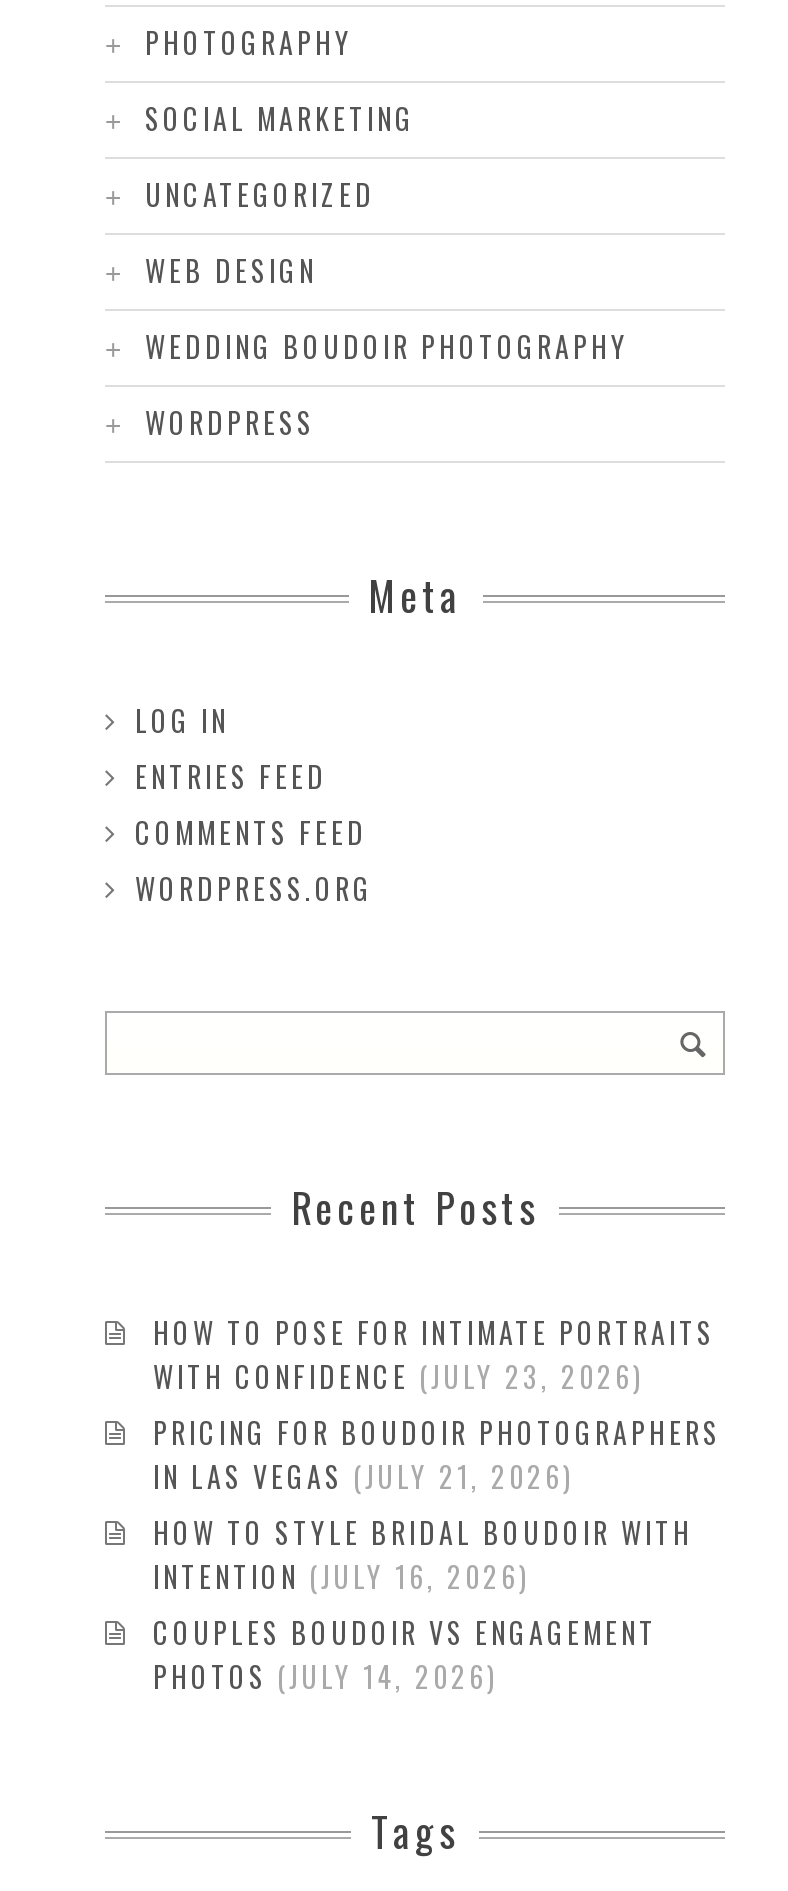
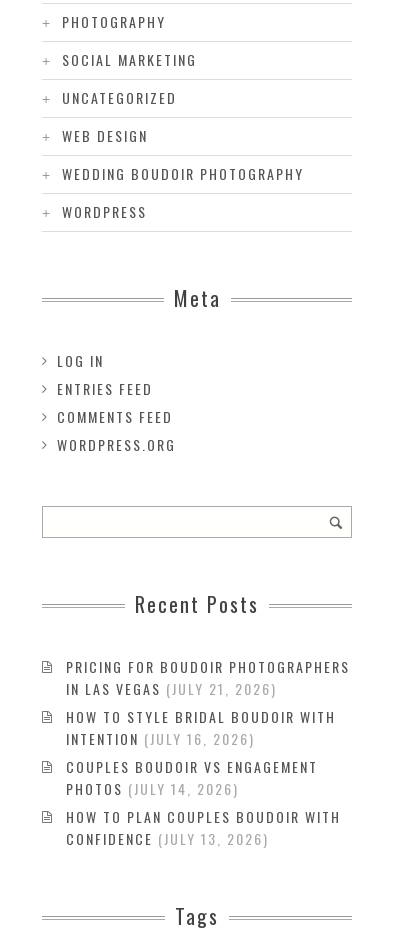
[153,1310,715,1396] HOW TO POSE FOR INTIMATE PORTRAITS | WITH CONFIDENCE JULY 23, 2026 -> none
moved [153,1410,721,1696] -> [66,656,350,799]: PRICING FOR BOUDOIR PHOTOGRAPHERS | IN LAS VEGAS JULY 21, 2026 | HOW TO STYLE BRIDAL BOUDOIR WITH | INTENTION JULY 16, 2026 | COUPLES BOUDOIR VS ENGAGEMENT | PHOTOS JULY 14, 2026
none -> [66,806,341,849] HOW TO PLAN COUPLES BOUDOIR WITH | CONFIDENCE JULY 13, 2026

